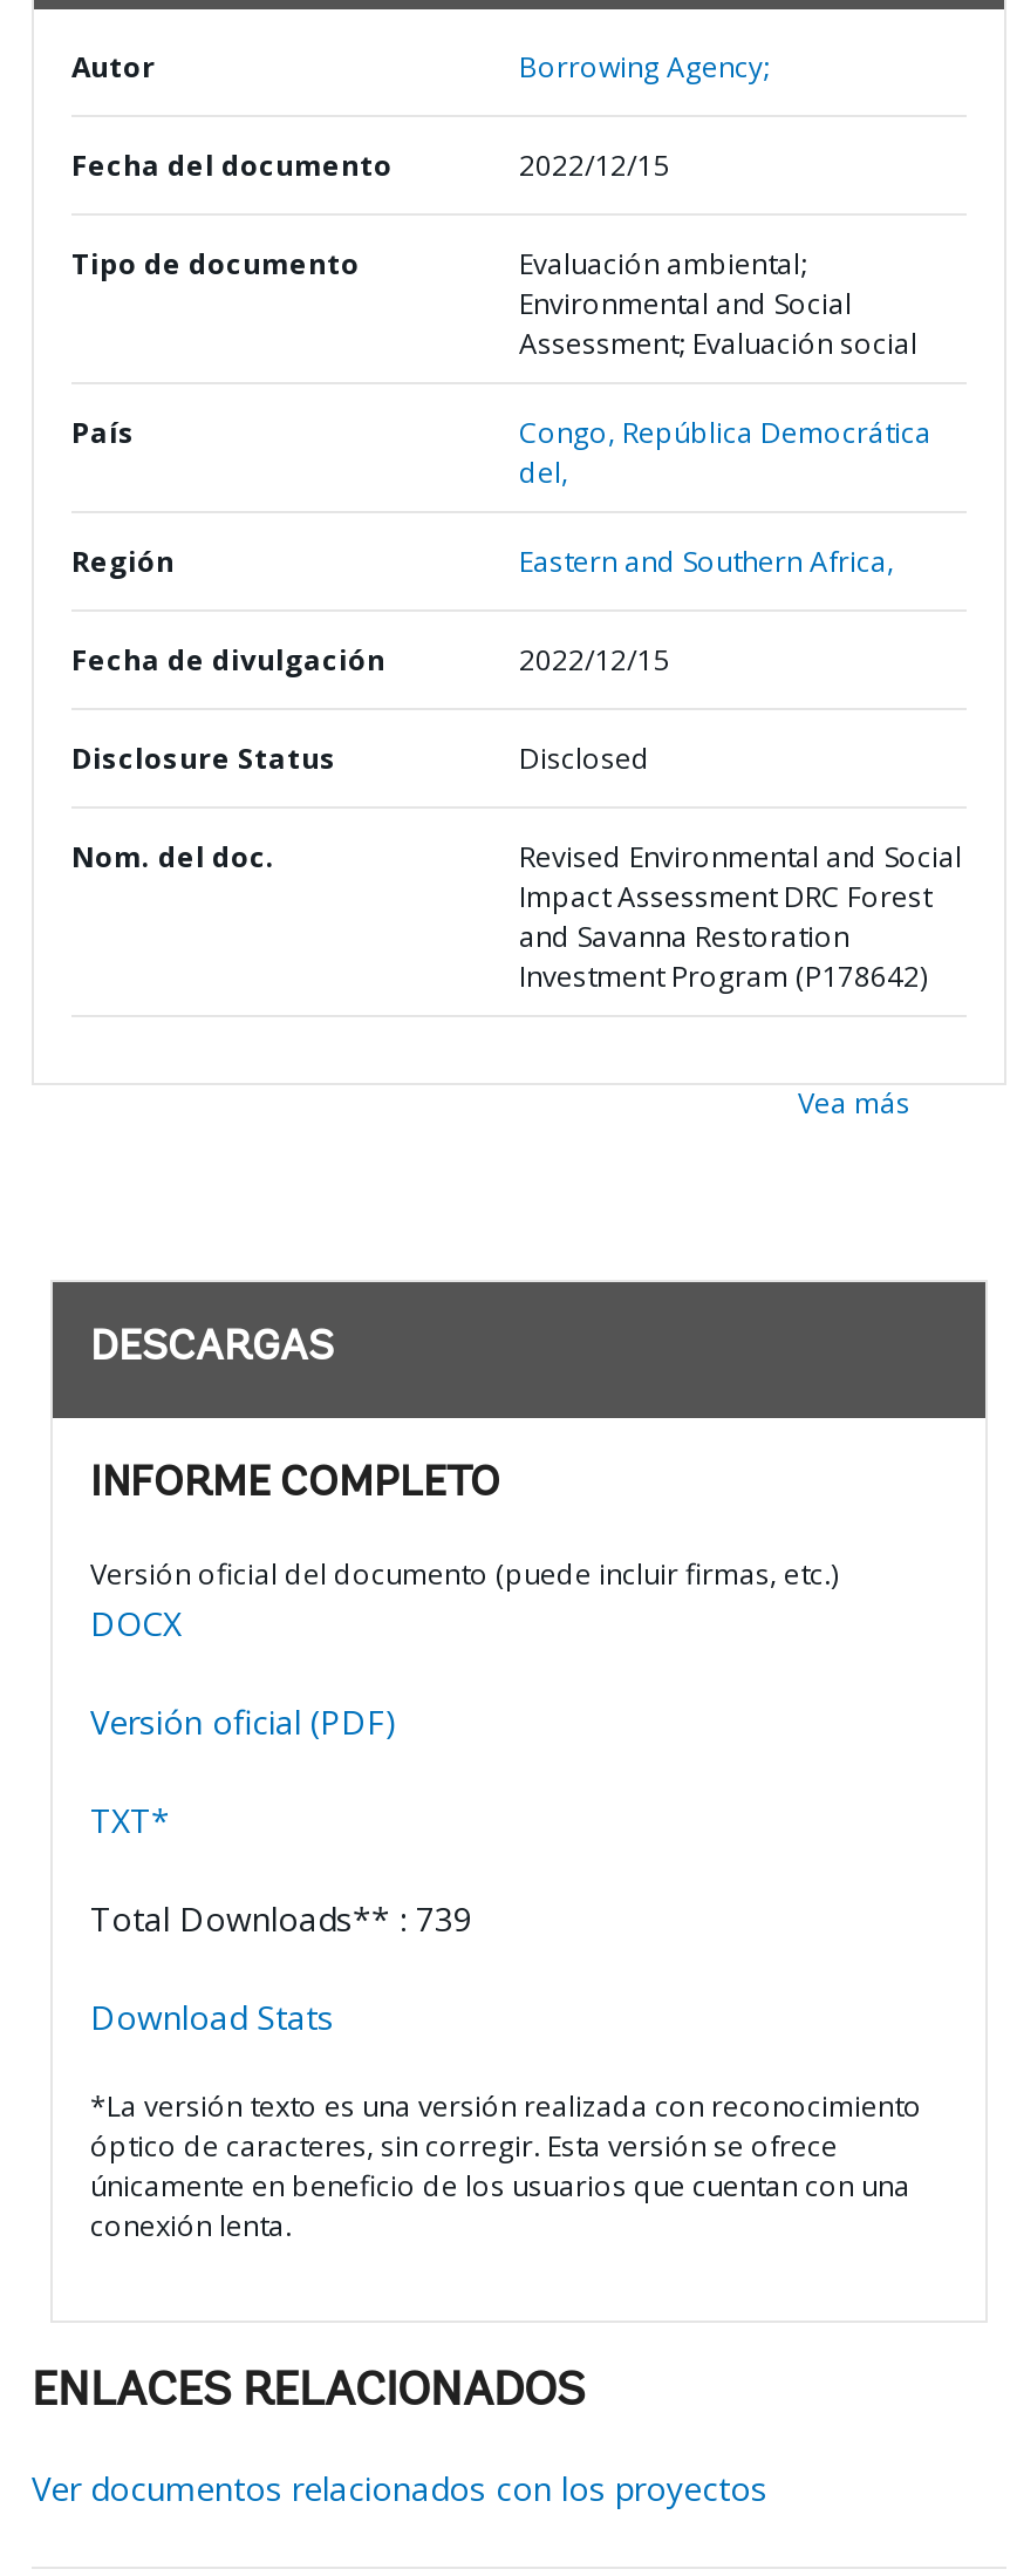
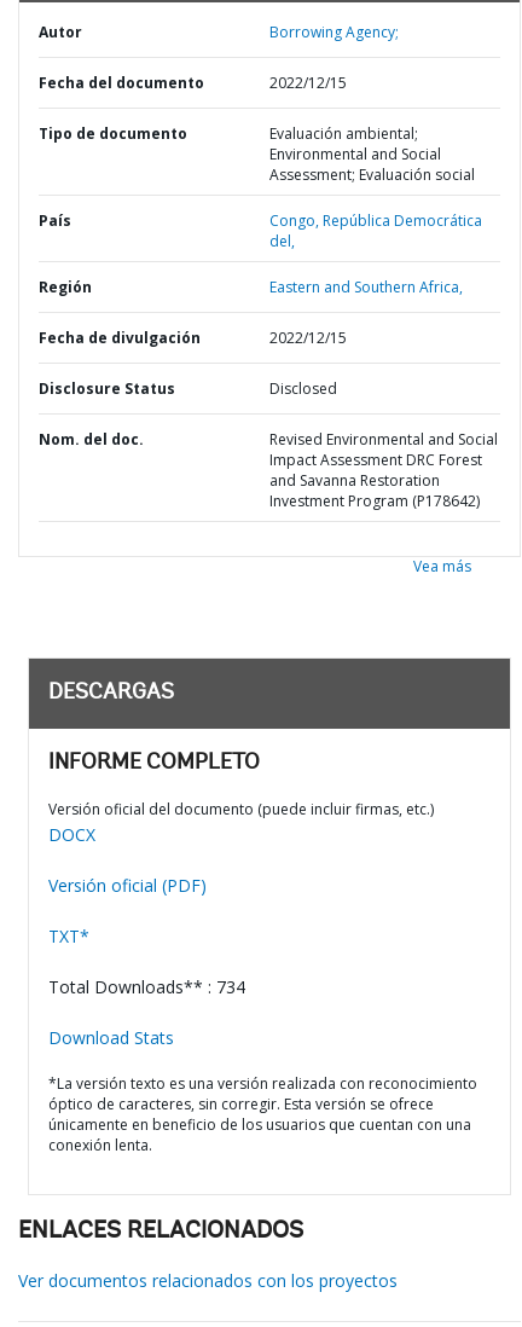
[90,1896,472,1941] Total Downloads** : 739 -> [48,975,245,998] Total Downloads** : 734

